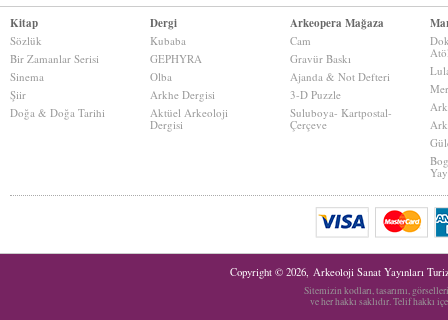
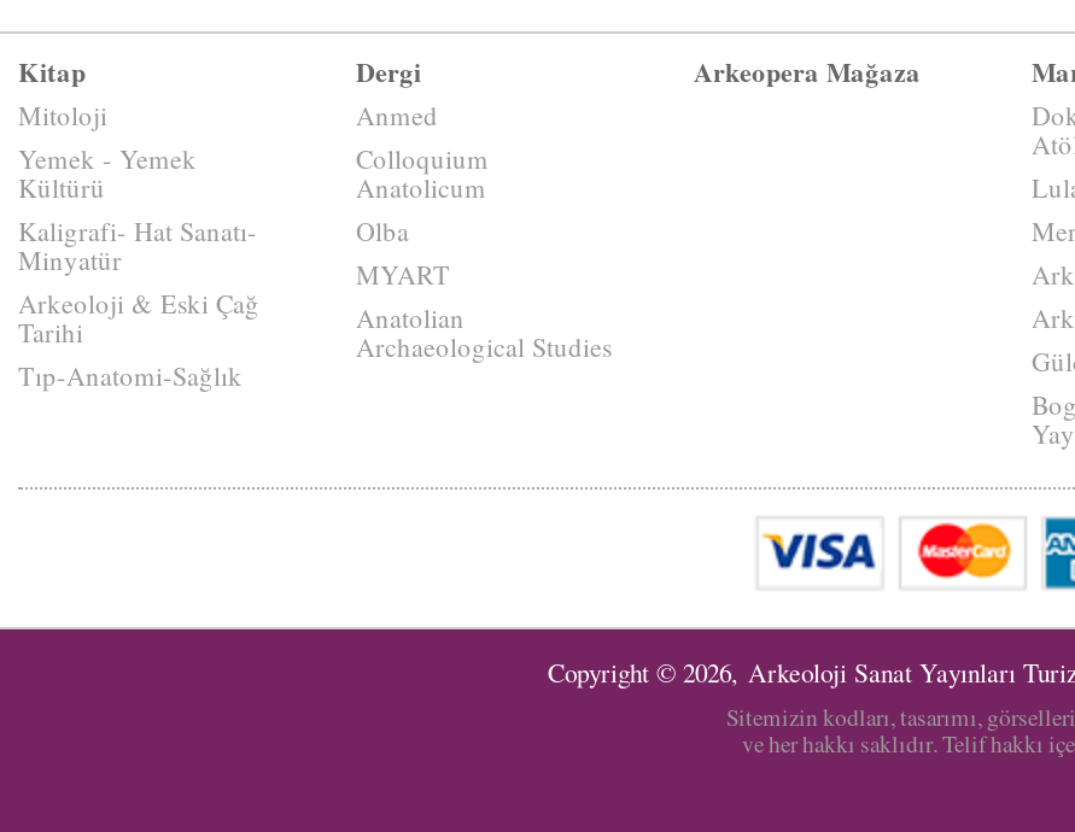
[10,33,105,120] Sözlük | Bir Zamanlar Serisi | Sinema | Şiir | Doğa & Doğa Tarihi -> [18,96,259,393] Mitoloji | Yemek - Yemek | Kültürü | Kaligrafi- Hat Sanatı- | Minyatür | Arkeoloji & Eski Çağ | Tarihi | Tıp-Anatomi-Sağlık
[150,33,202,66] Kubaba | GEPHYRA -> [356,96,489,205] Anmed | Colloquium | Anatolicum
[290,33,392,132] Cam | Gravür Baskı | Ajanda & Not Defteri | 3-D Puzzle | Suluboya- Kartpostal- | Çerçeve -> none
[150,87,228,132] Arkhe Dergisi | Aktüel Arkeoloji | Dergisi -> [356,256,612,364] MYART | Anatolian | Archaeological Studies

